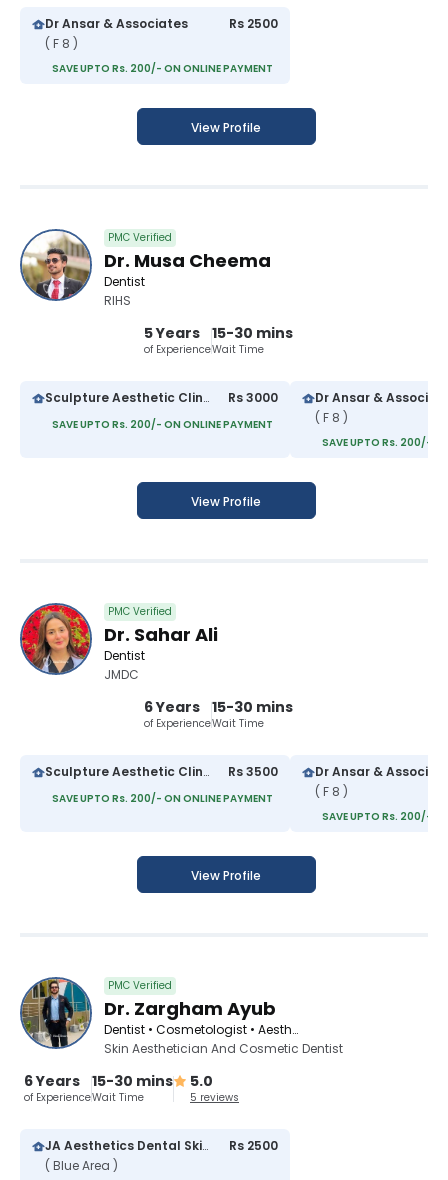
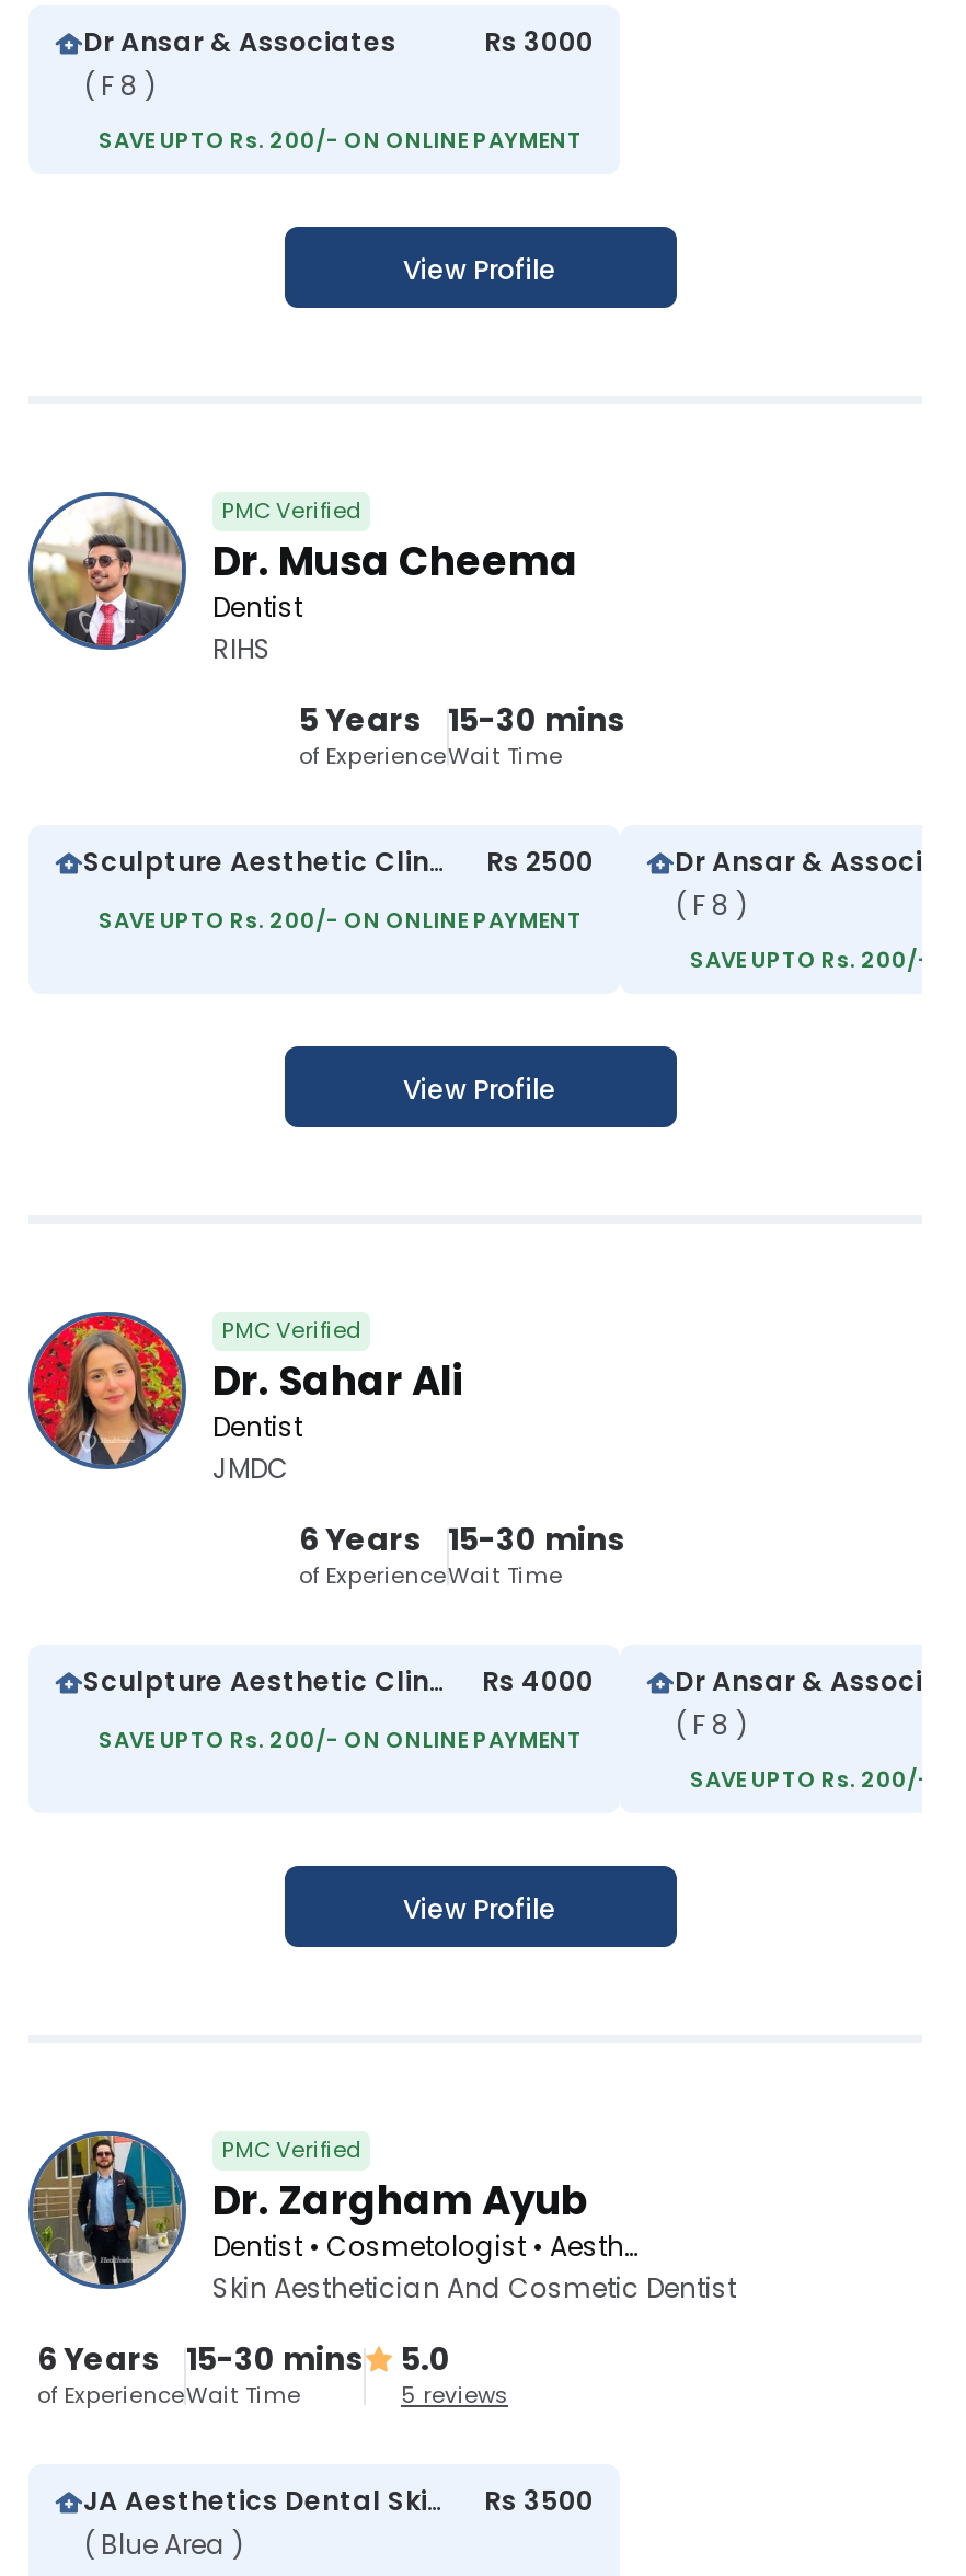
[229,15,278,32] Rs 2500 -> [484,23,594,61] Rs 3000
[228,389,278,406] Rs 3000 -> [486,843,594,880] Rs 2500
[228,763,278,780] Rs 3500 -> [482,1663,594,1700] Rs 4000
[229,1137,278,1154] Rs 2500 -> [484,2482,594,2519] Rs 3500

